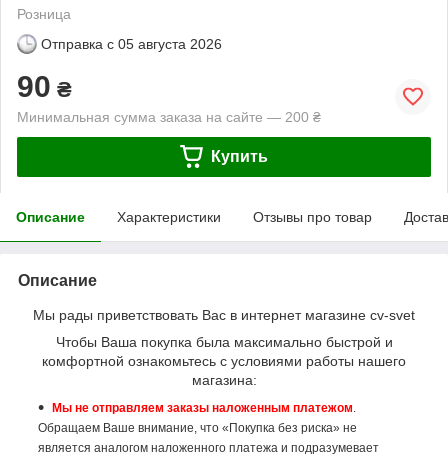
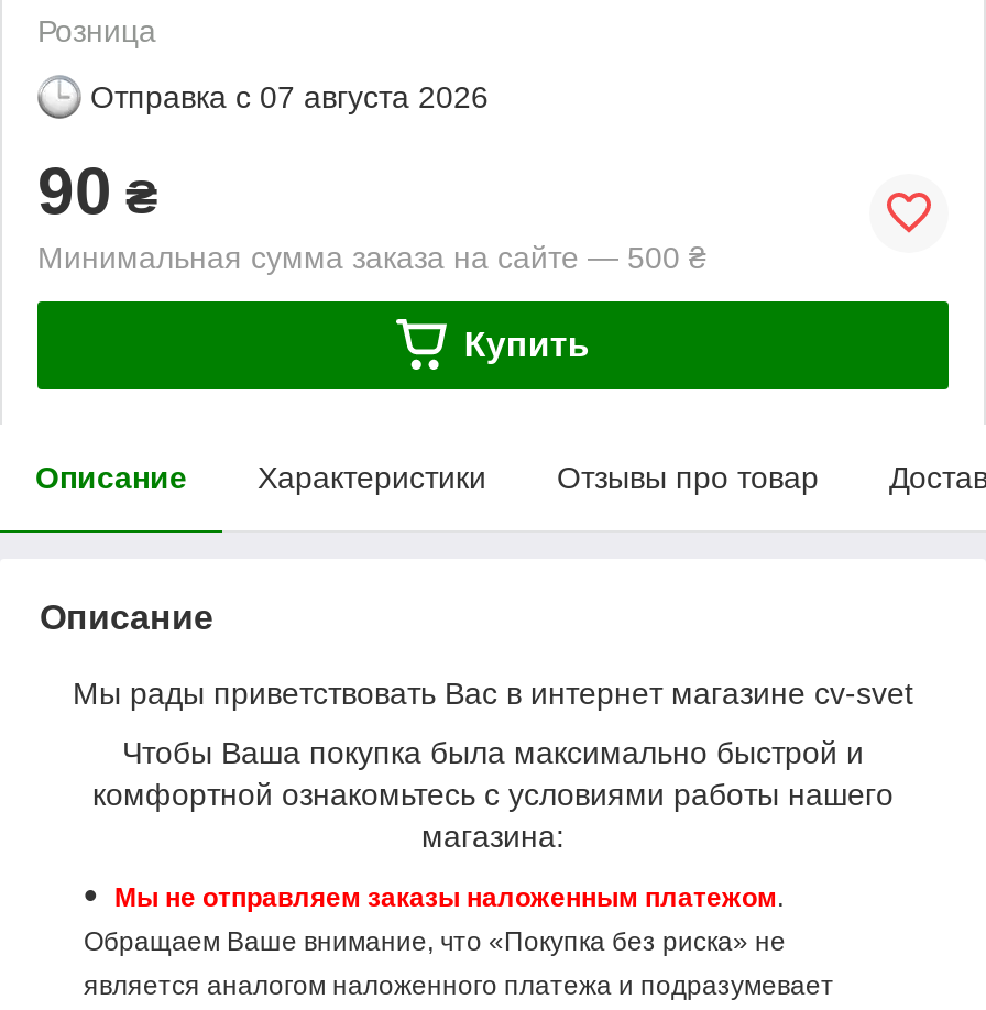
[41,36,222,52] Отправка с 05 августа 2026 -> [90,79,489,114] Отправка с 07 августа 2026
[17,109,321,125] Минимальная сумма заказа на сайте — 200 ₴ -> [37,239,706,275] Минимальная сумма заказа на сайте — 500 ₴

